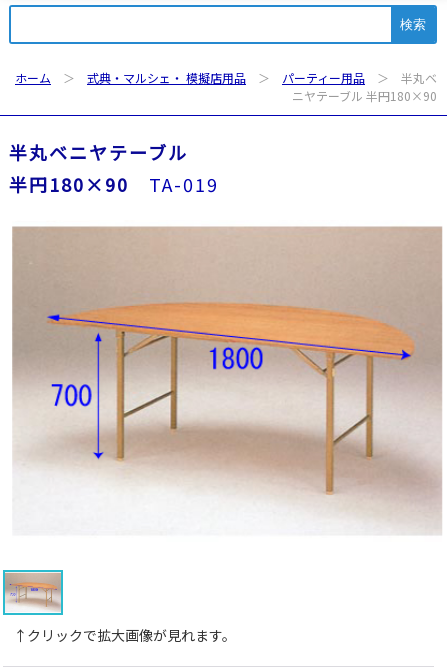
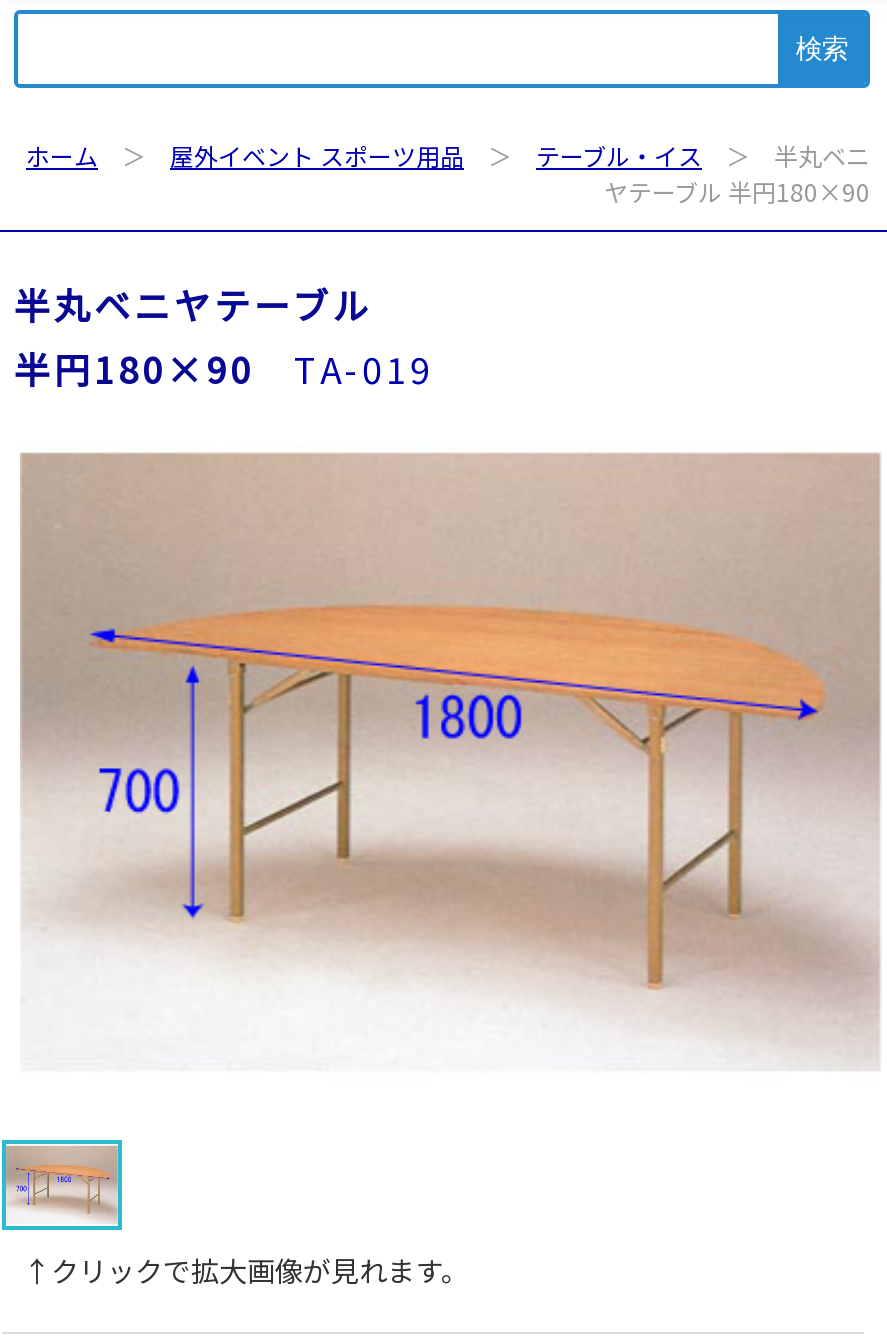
[15,69,437,104] ホーム＞式典・マルシェ・ 模擬店用品＞パーティー用品＞ 半丸ベ | ニヤテーブル 半円180×90 -> [26,138,870,208] ホーム＞屋外イベント スポーツ用品＞テーブル・イス＞ 半丸ベニ | ヤテーブル 半円180×90

